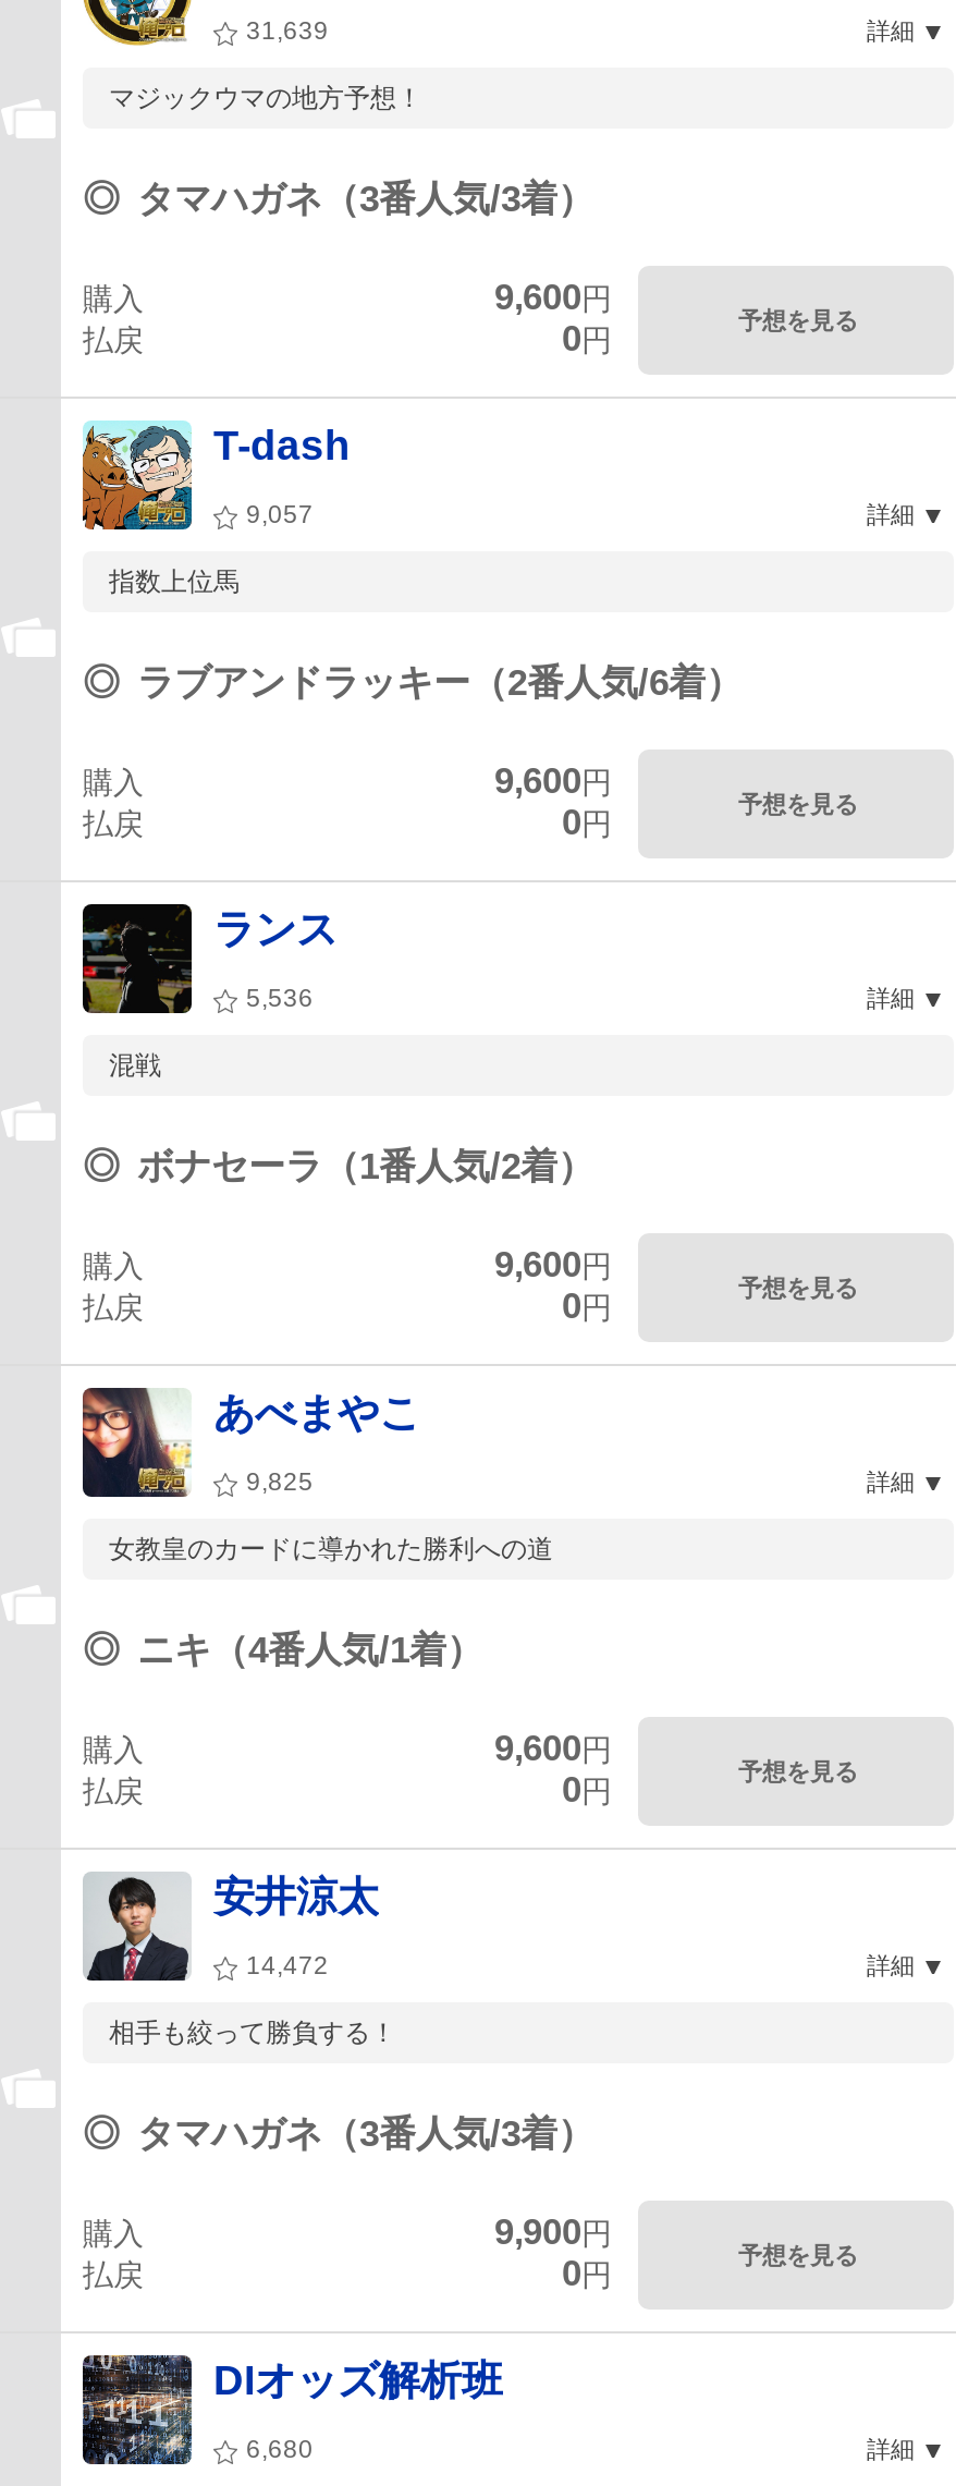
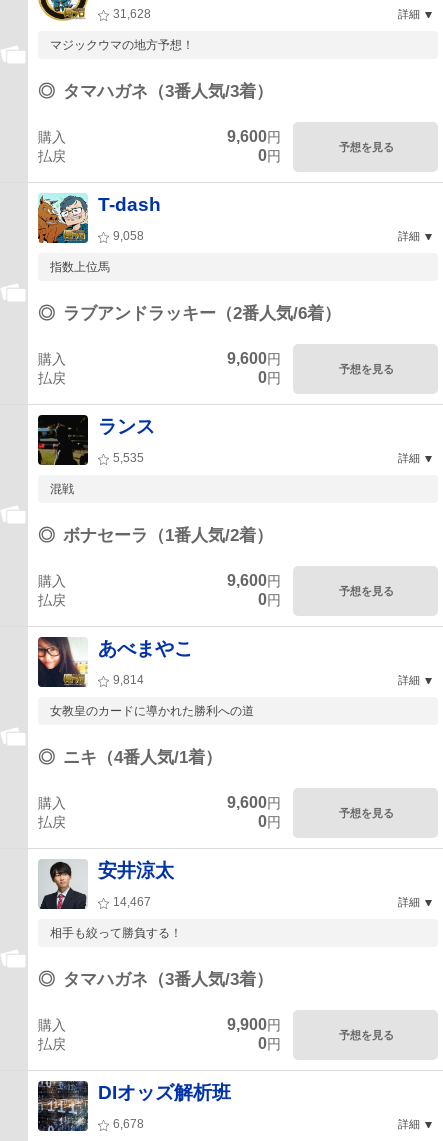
[246,17,329,44] 31,639 -> [113,8,151,20] 31,628
[246,501,314,527] 9,057 -> [113,230,144,242] 9,058
[246,985,314,1011] 5,536 -> [113,452,144,464] 5,535
[246,1469,314,1495] 9,825 -> [113,674,144,686] 9,814
[246,1952,329,1978] 14,472 -> [113,896,151,908] 14,467
[246,2436,314,2462] 6,680 -> [113,1118,144,1130] 6,678

